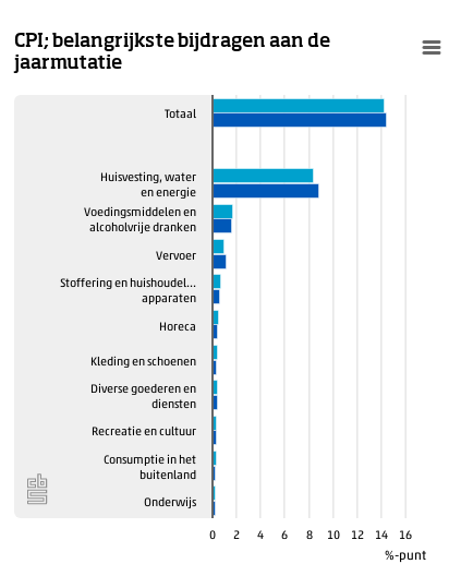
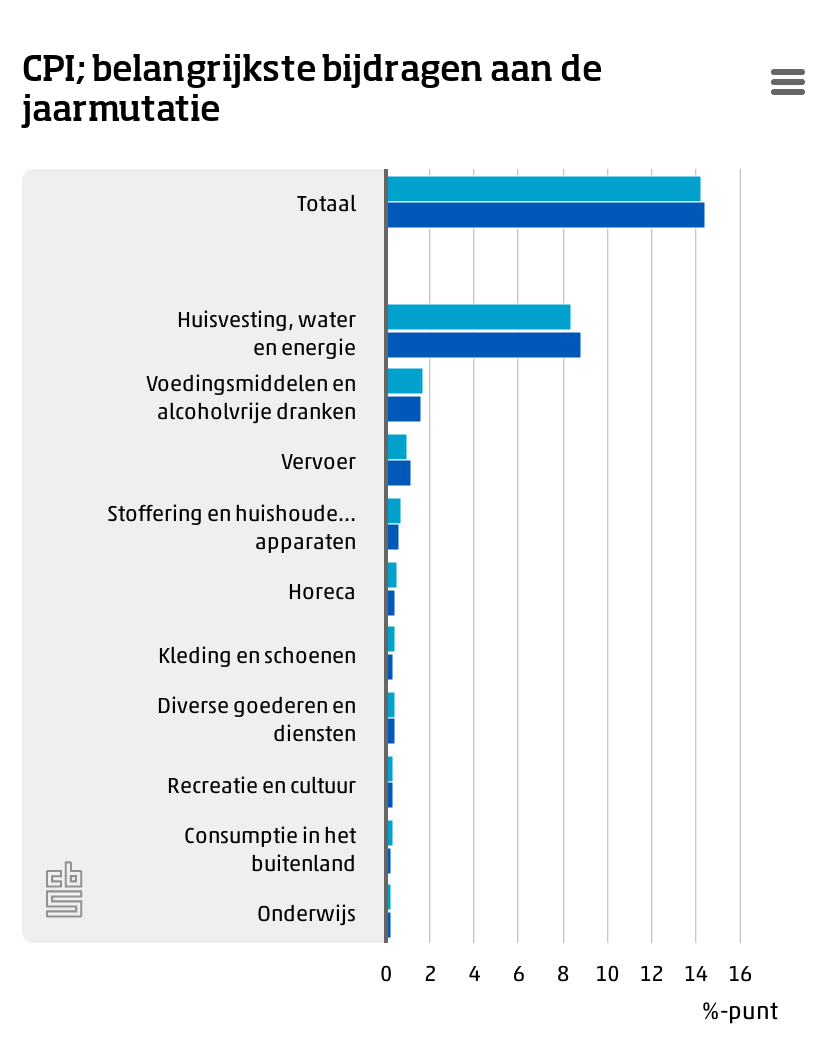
[60,277,196,290] Stoffering en huishoudel… -> [107,504,356,527] Stoffering en huishoude…

